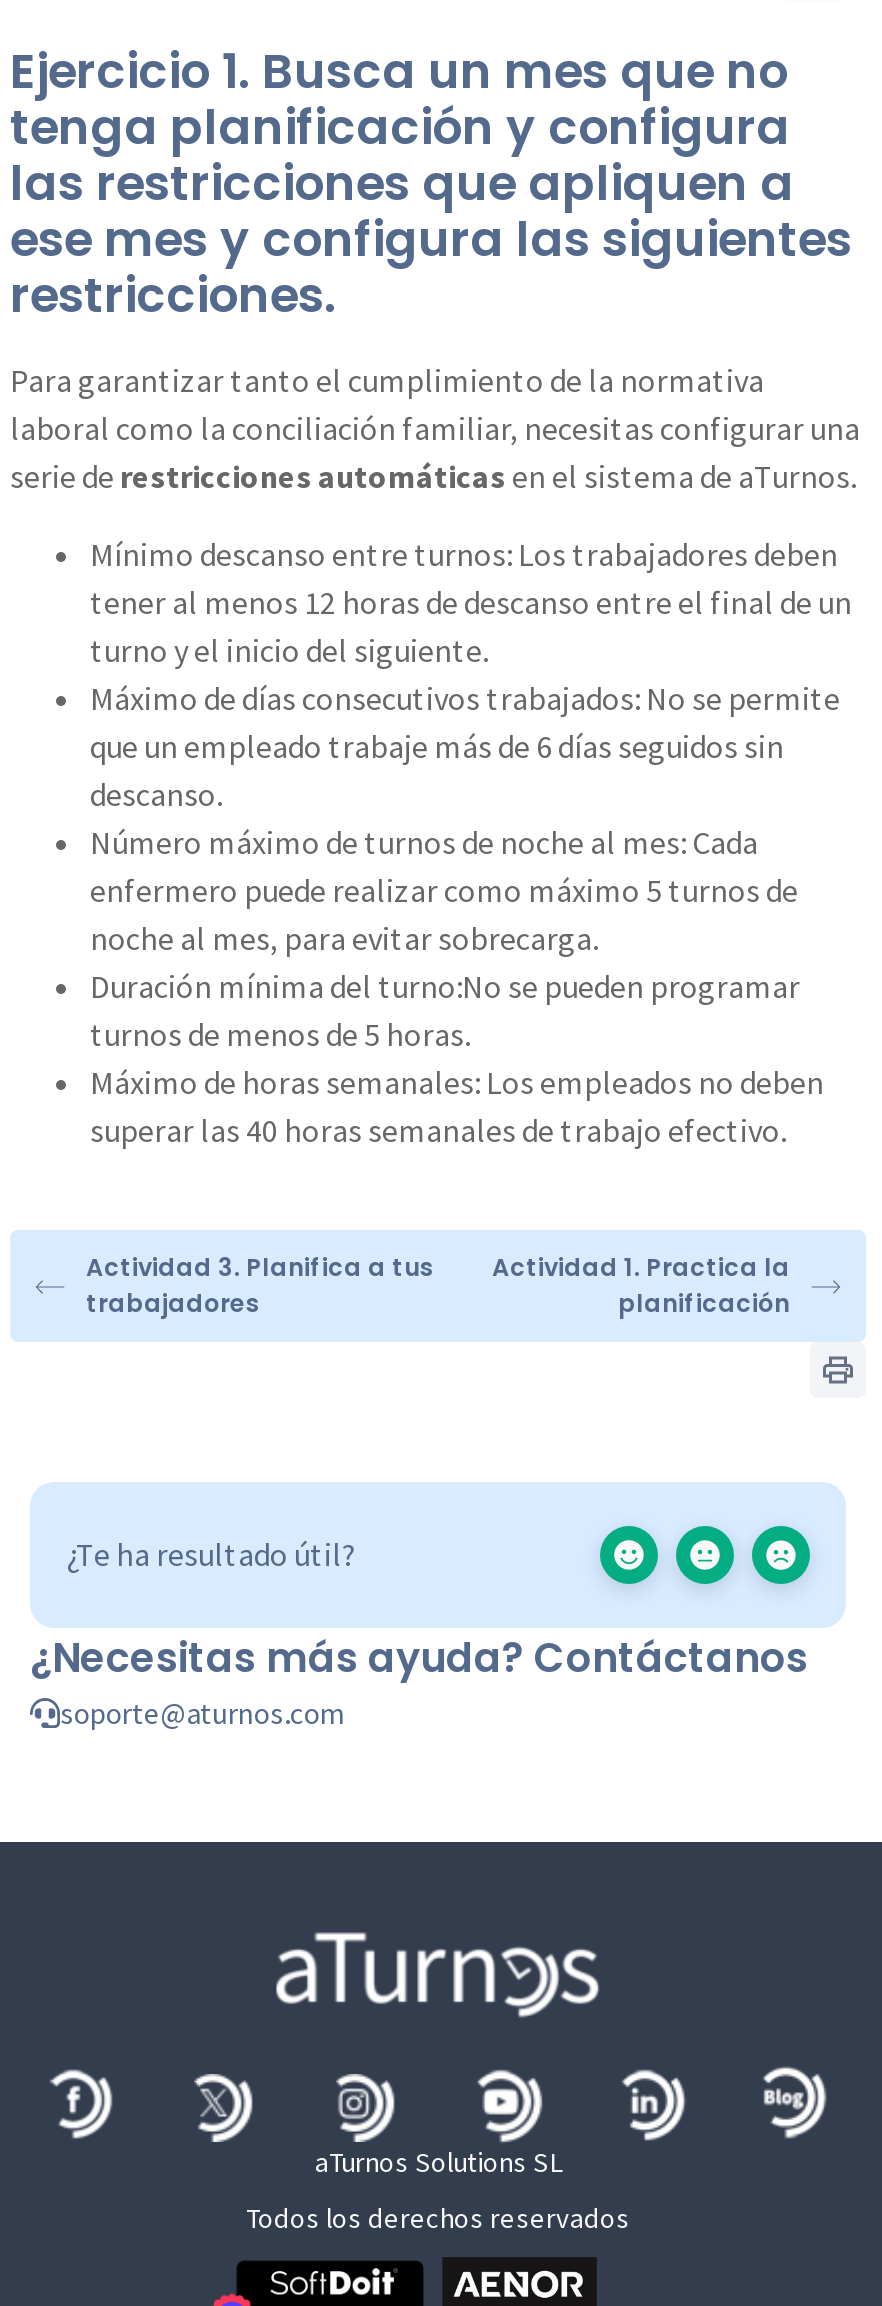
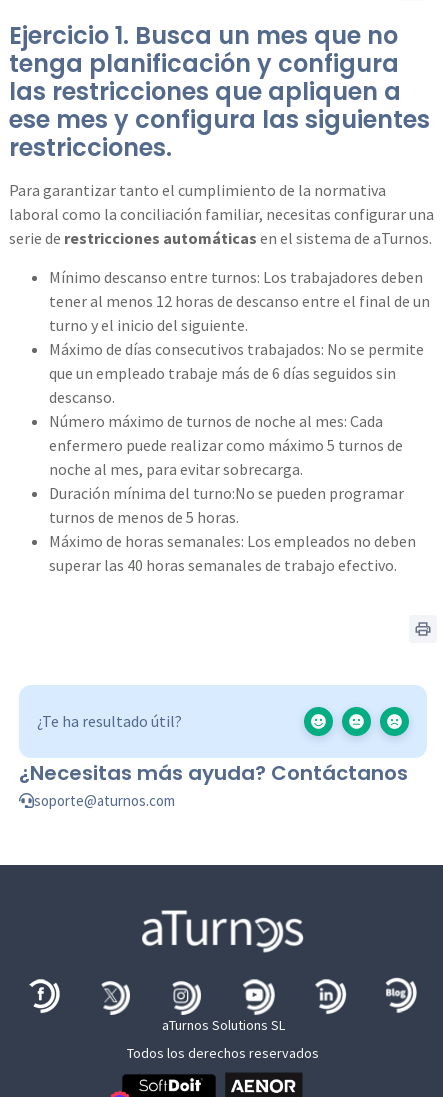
[86,1250,434,1320] Actividad 3. Planifica a tus | trabajadores -> none
[492,1250,790,1320] Actividad 1. Practica la | planificación -> none

